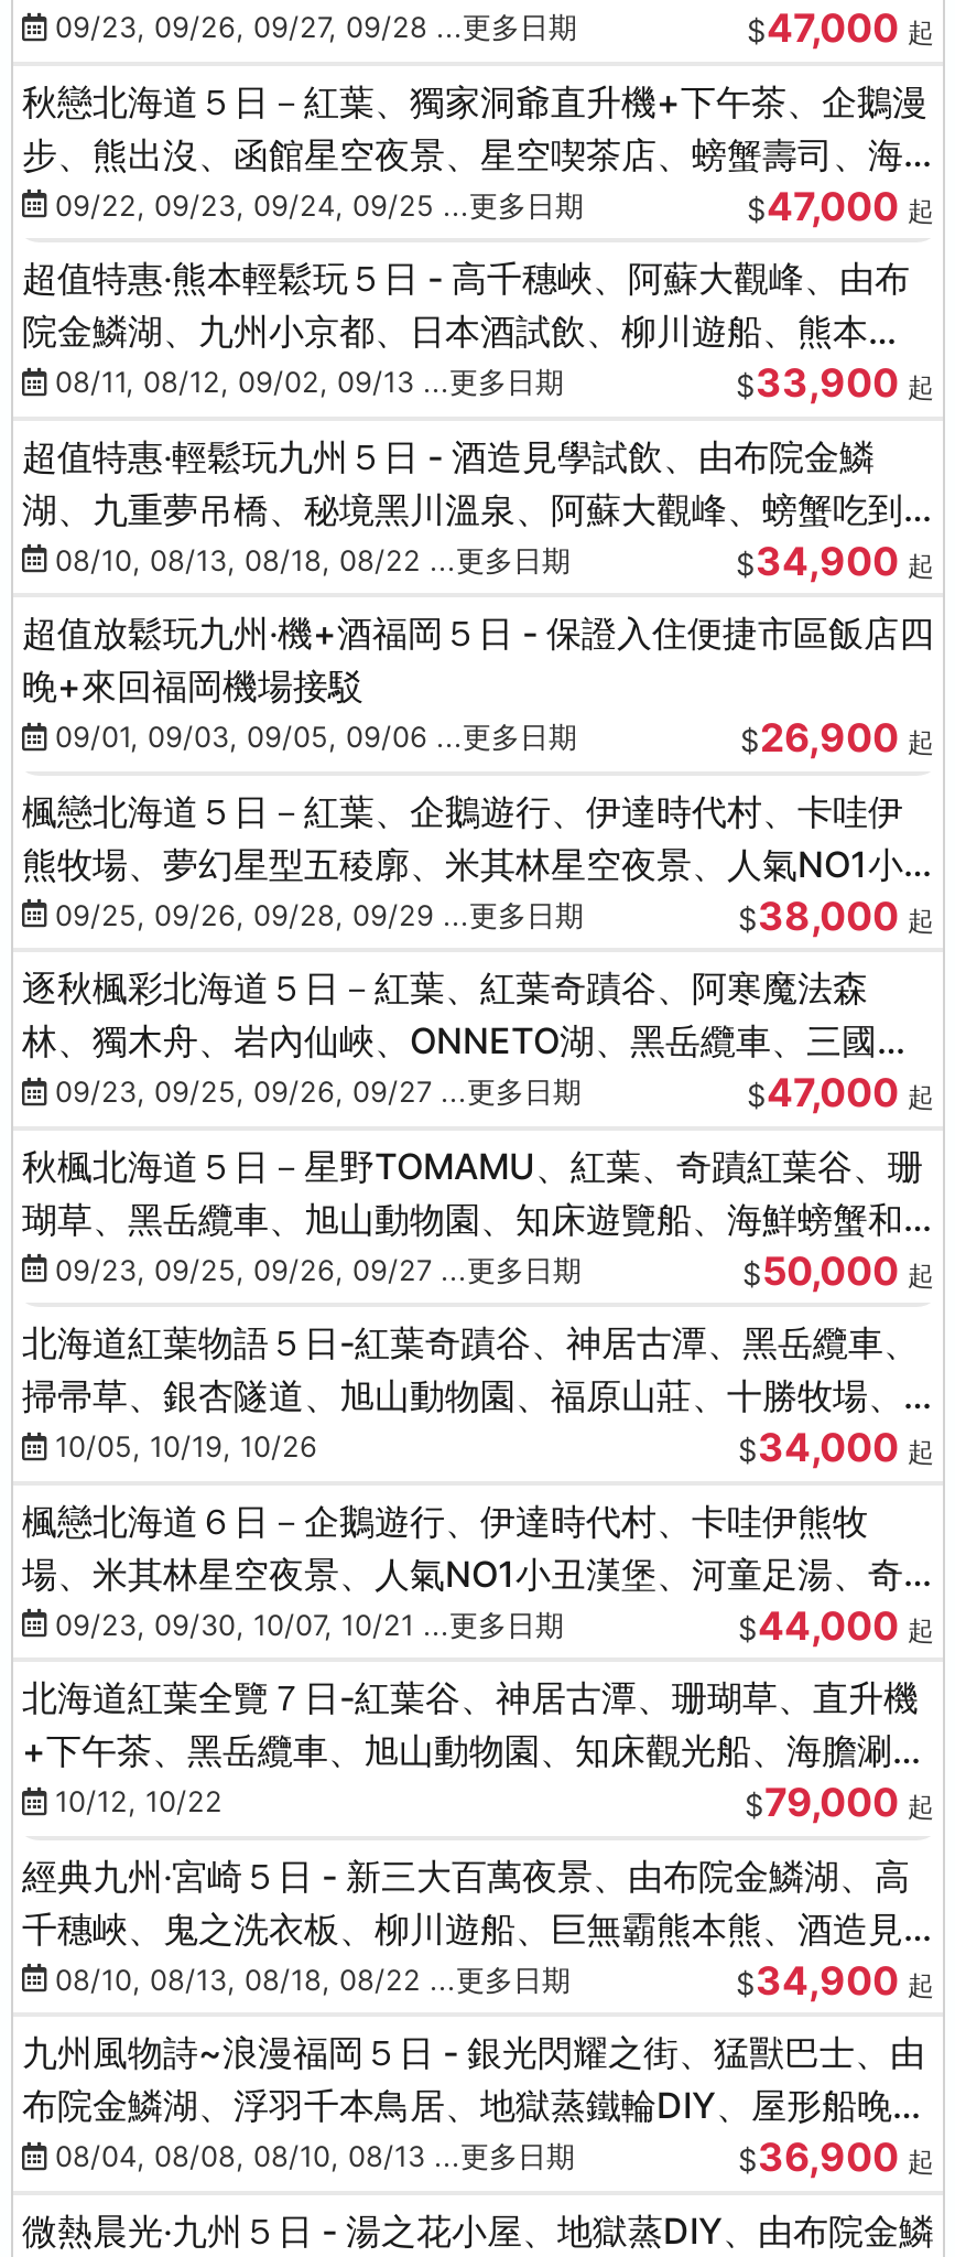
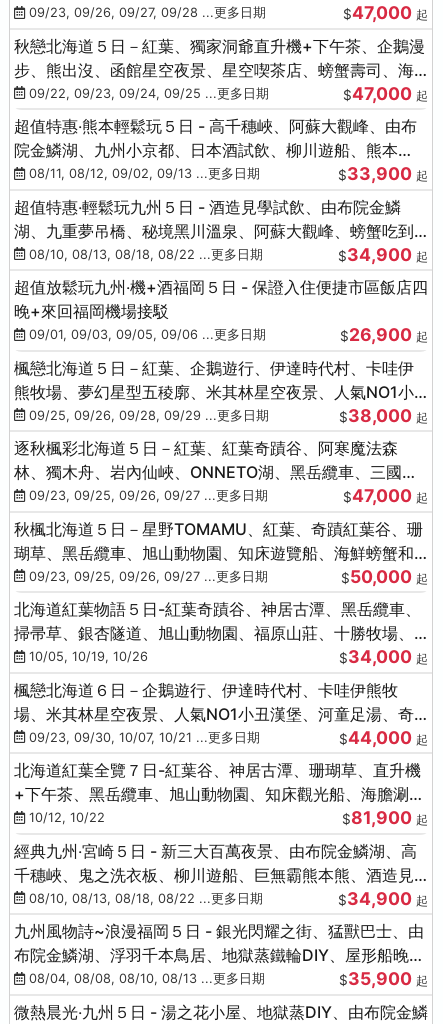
[745,1779,934,1825] $79,000 起 -> [342,807,428,828] $81,900 起
[738,2134,934,2180] $36,900 起 -> [339,968,428,989] $35,900 起

